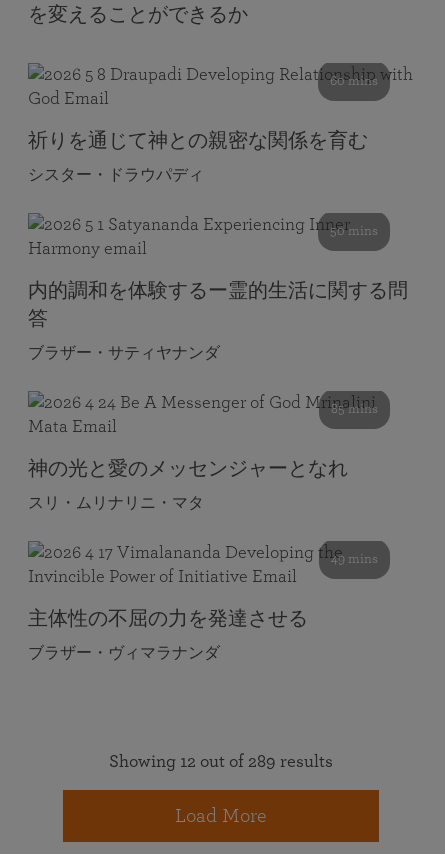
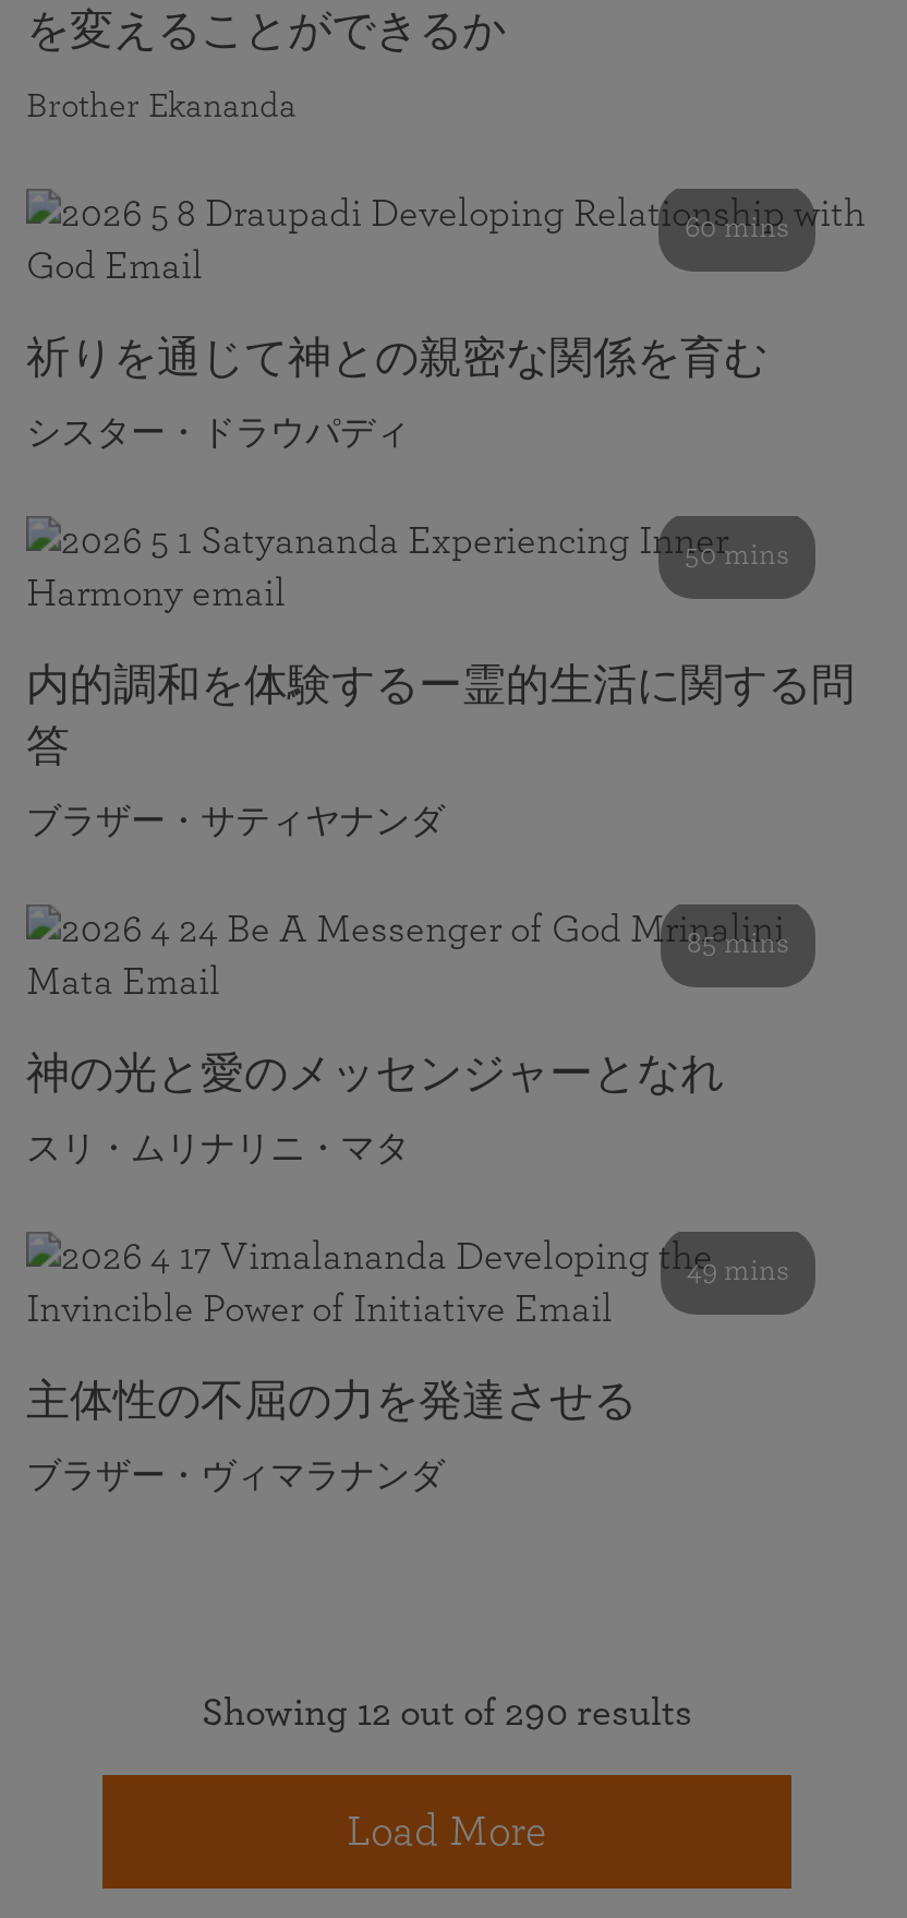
none -> [26,88,297,123] Brother Ekananda
[109,753,333,771] Showing 12 out of 289 results -> [202,1694,692,1734] Showing 12 out of 290 results

